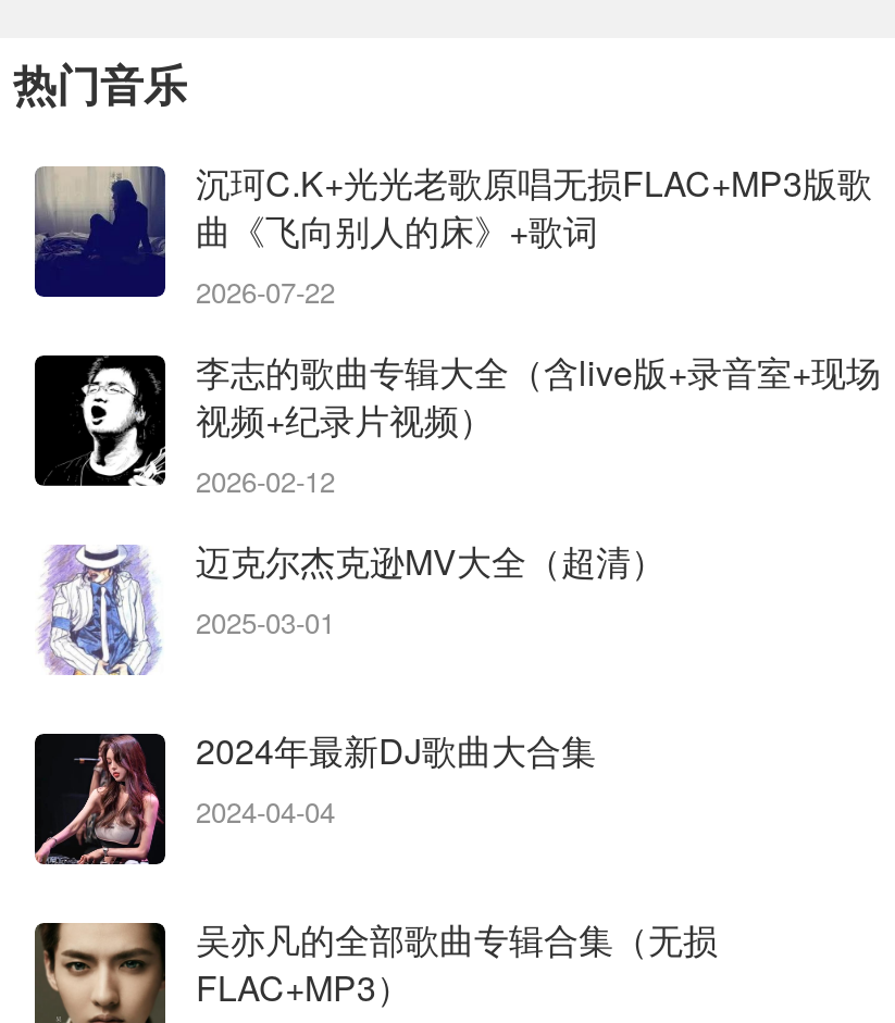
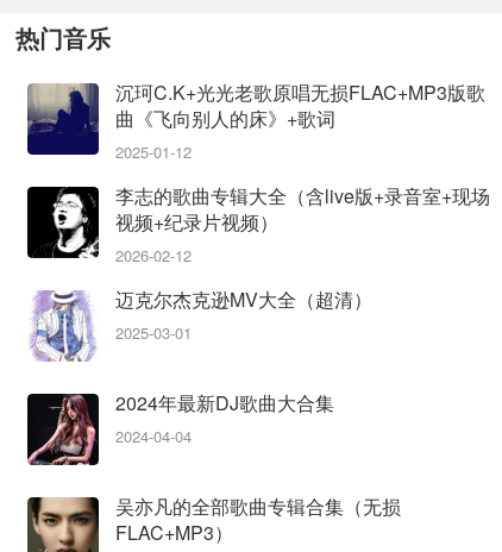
[196,270,335,312] 2026-07-22 -> [115,140,192,163] 2025-01-12

